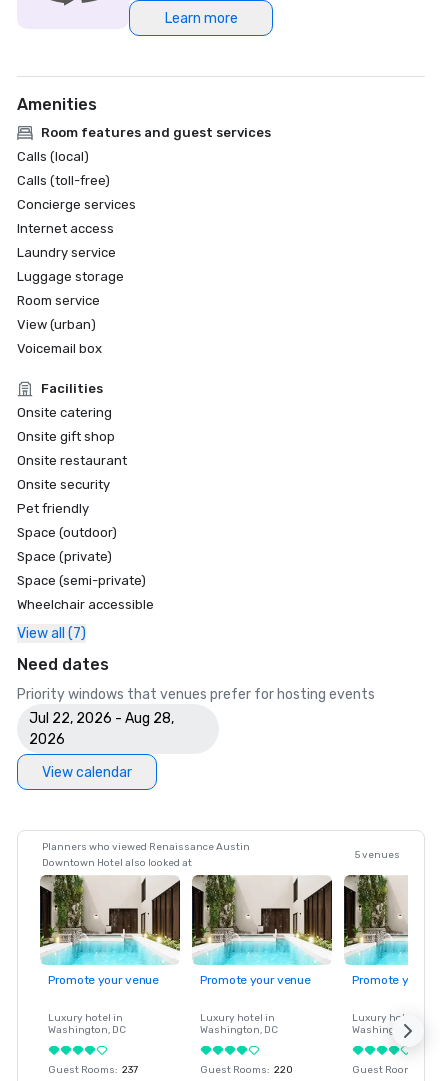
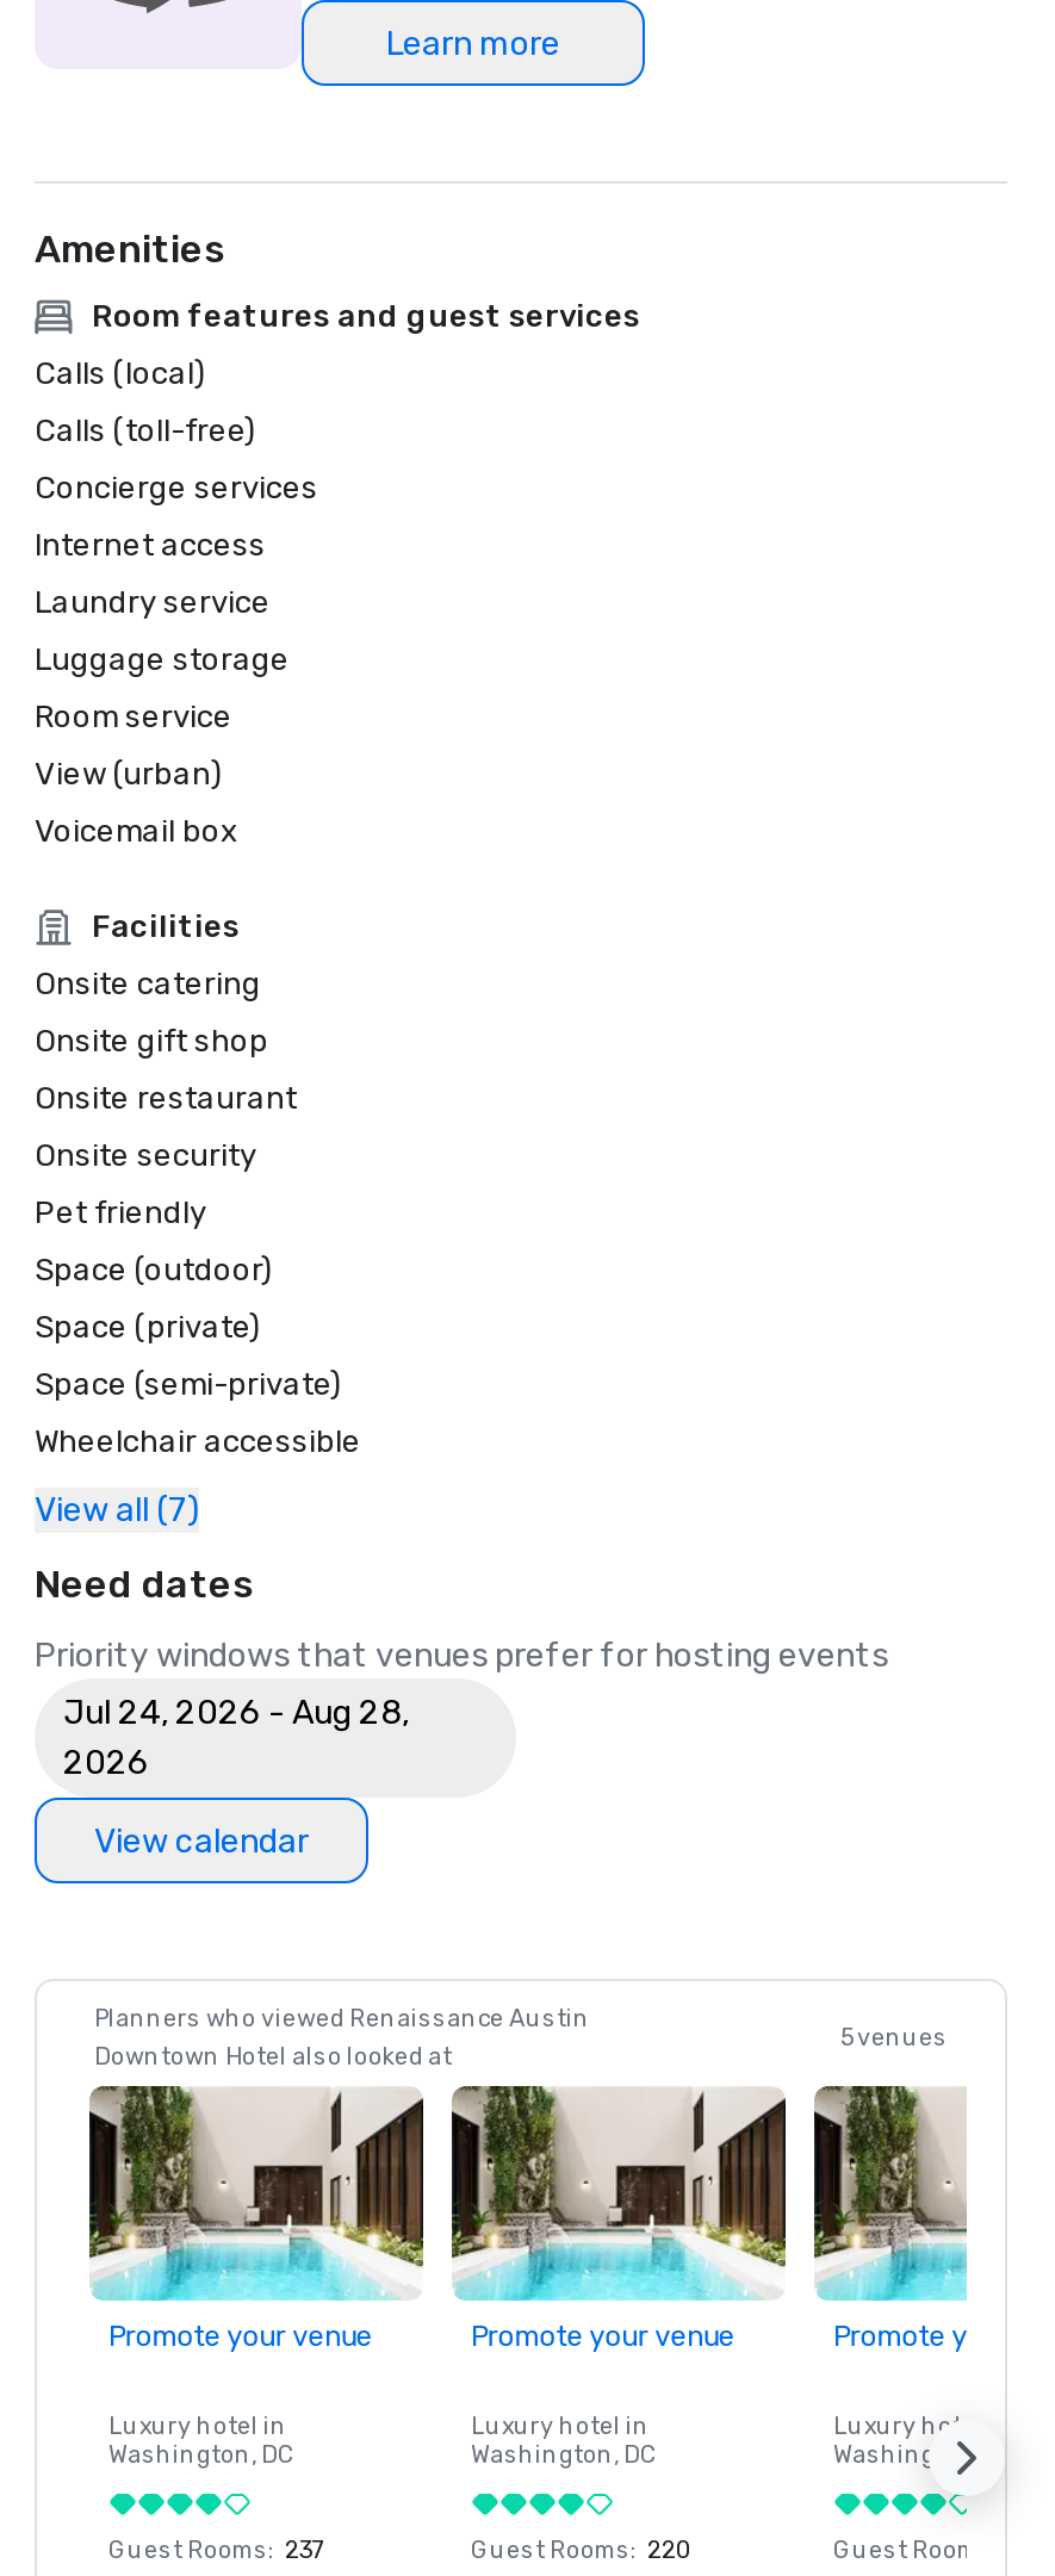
[29,710,174,727] Jul 22, 2026 - Aug 28, -> [63,1693,409,1733] Jul 24, 2026 - Aug 28,

